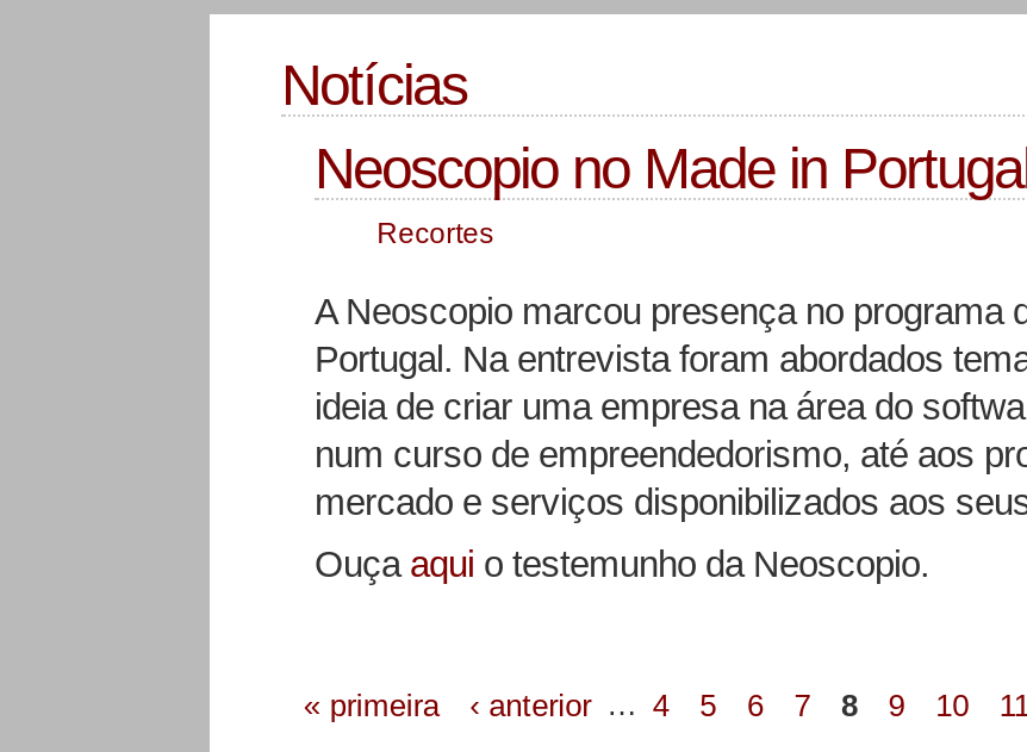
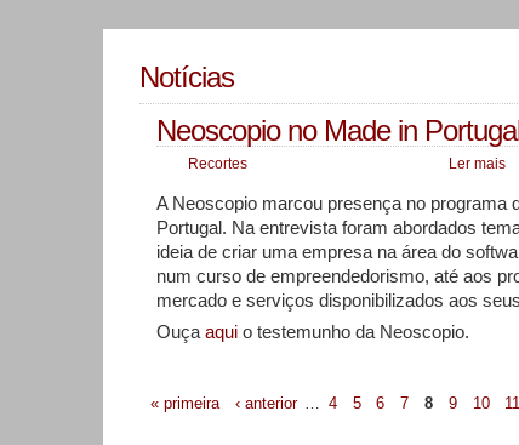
none -> [448,156,505,171] Ler mais

